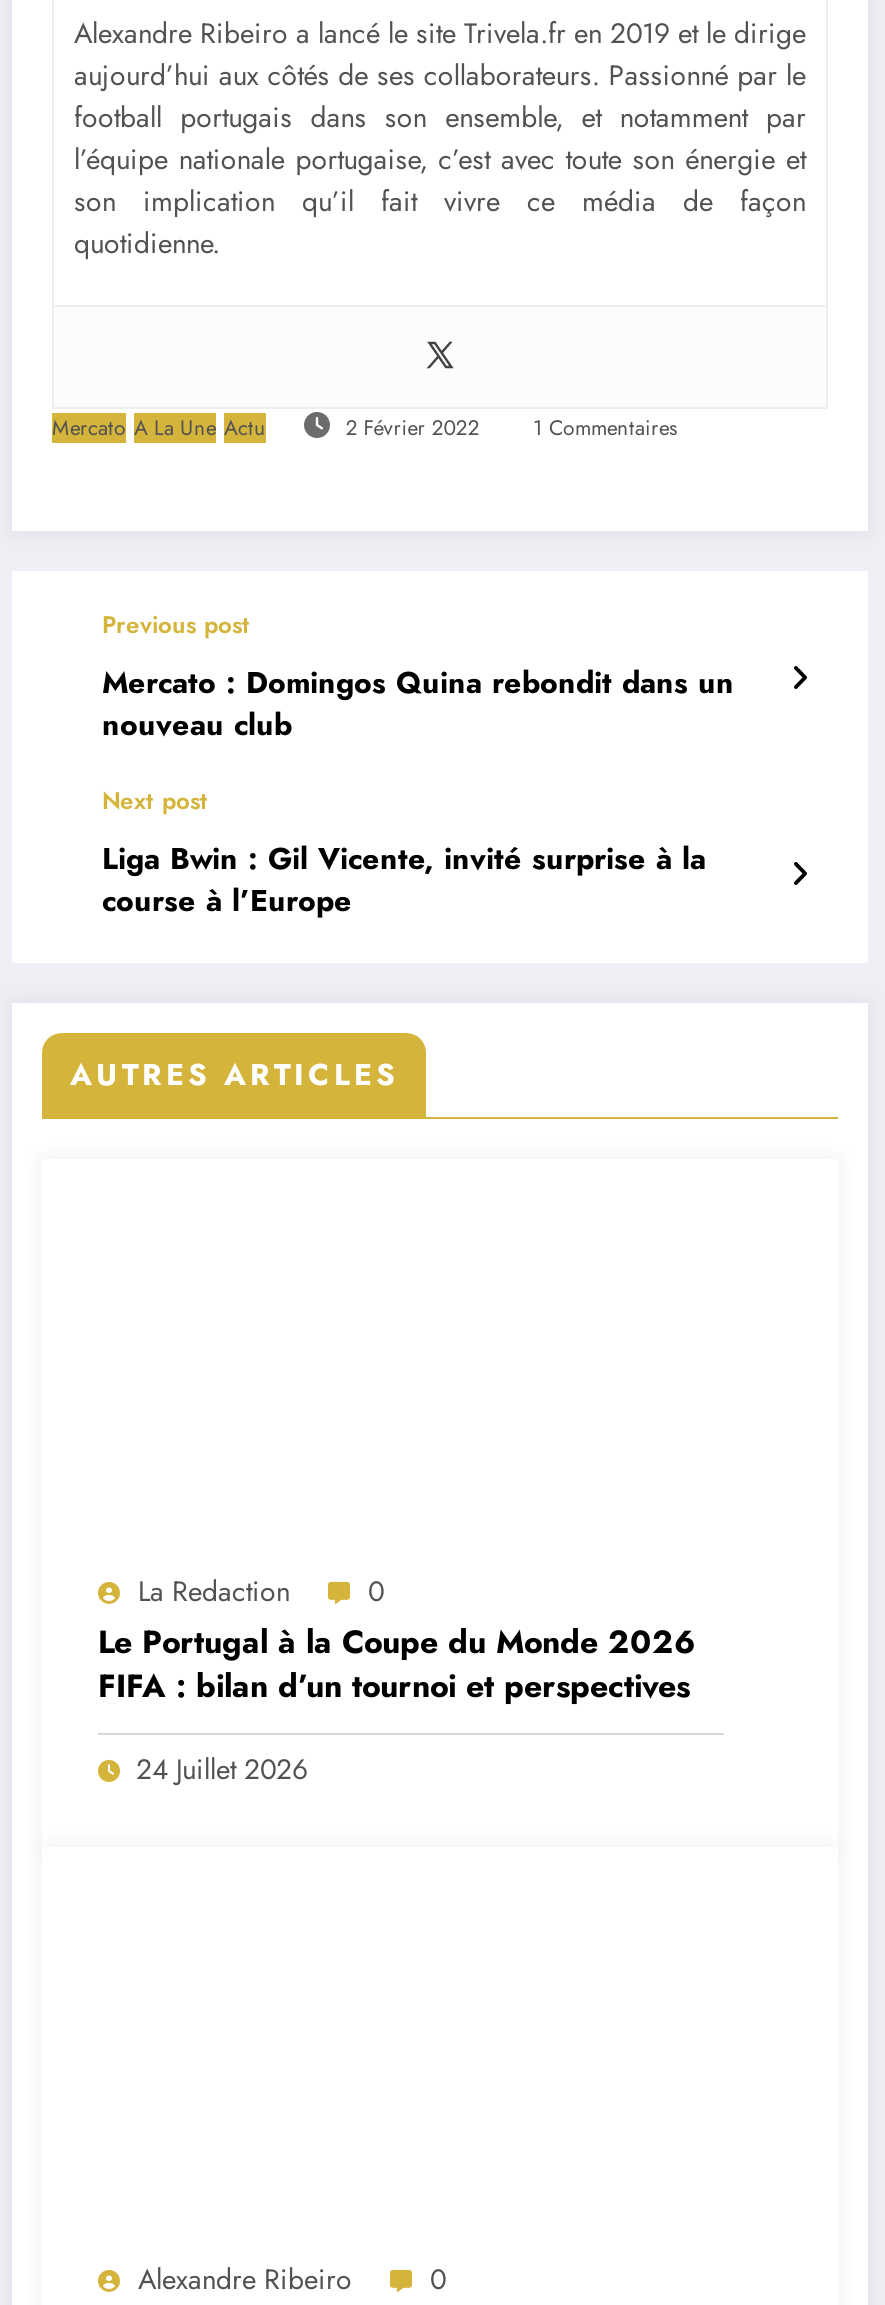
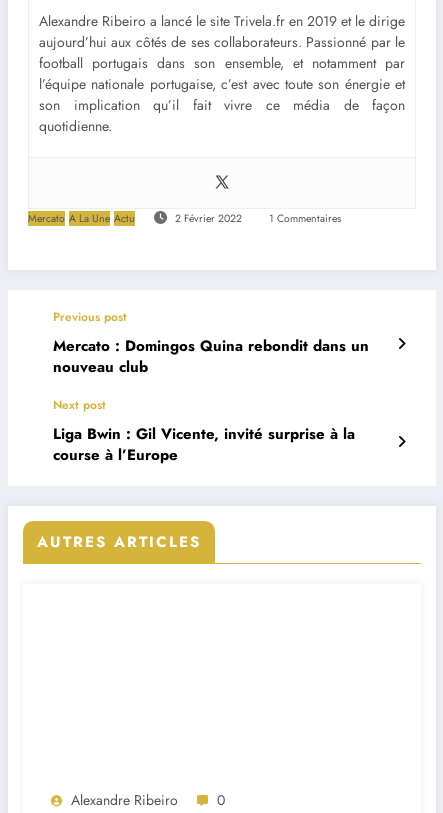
[98,1571,696,1789] La Redaction | 0 | Le Portugal à la Coupe du Monde 2026 | FIFA : bilan d’un tournoi et perspectives | 24 Juillet 2026 -> none

